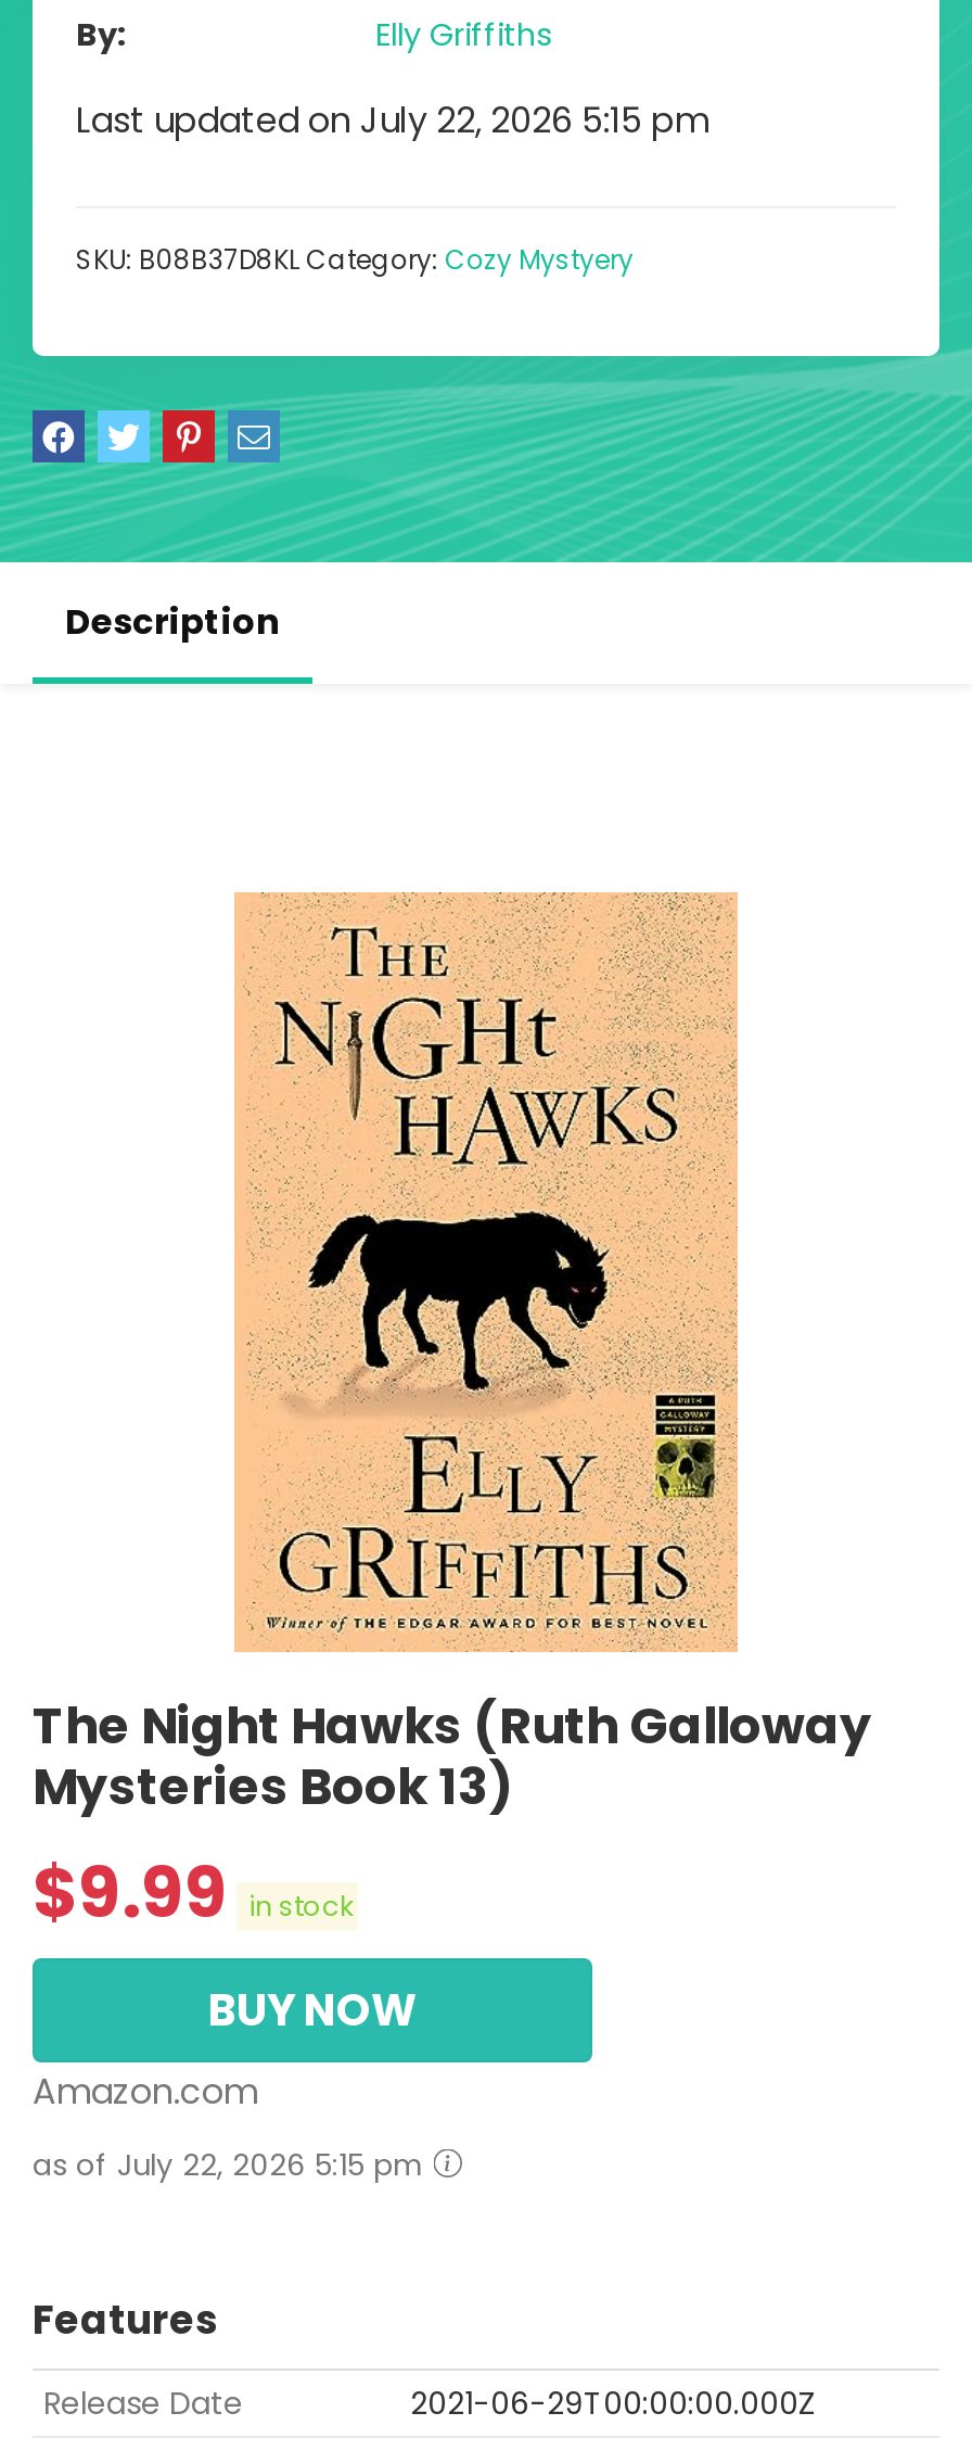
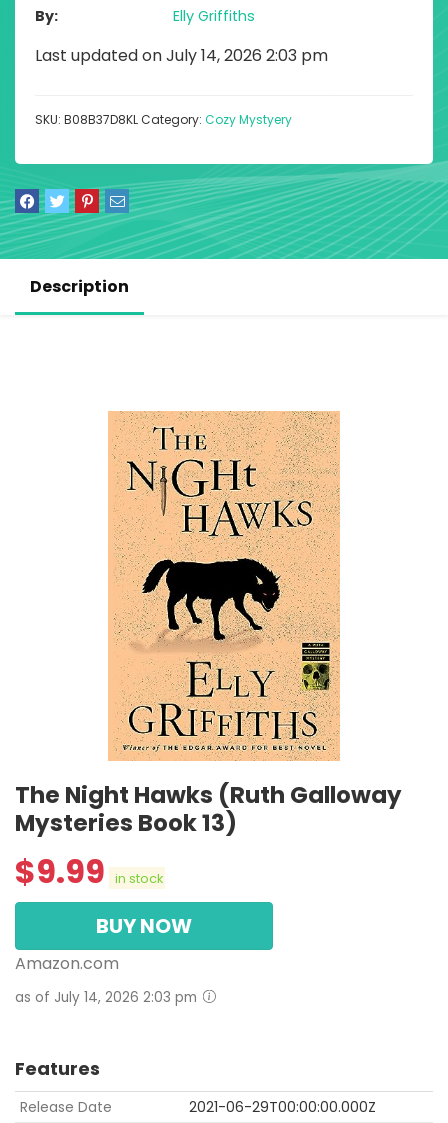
[76,96,709,145] Last updated on July 22, 2026 5:15 pm -> [35,44,328,67] Last updated on July 14, 2026 2:03 pm
[33,2144,430,2185] as of July 22, 2026 5:15 pm -> [15,987,201,1006] as of July 14, 2026 2:03 pm

